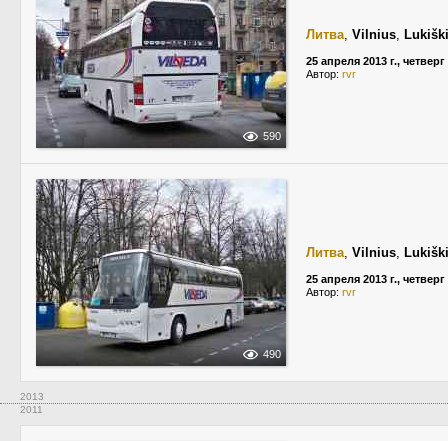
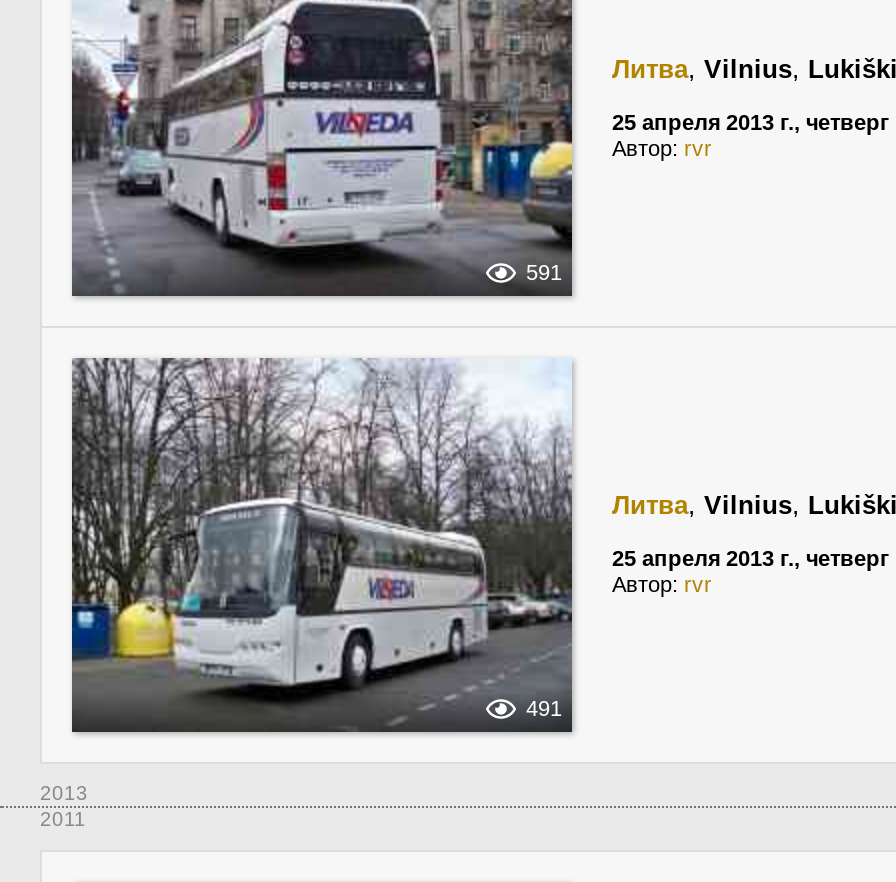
[263,130,281,142] 590 -> [526,260,562,284] 591
[263,348,281,360] 490 -> [526,696,562,720] 491

